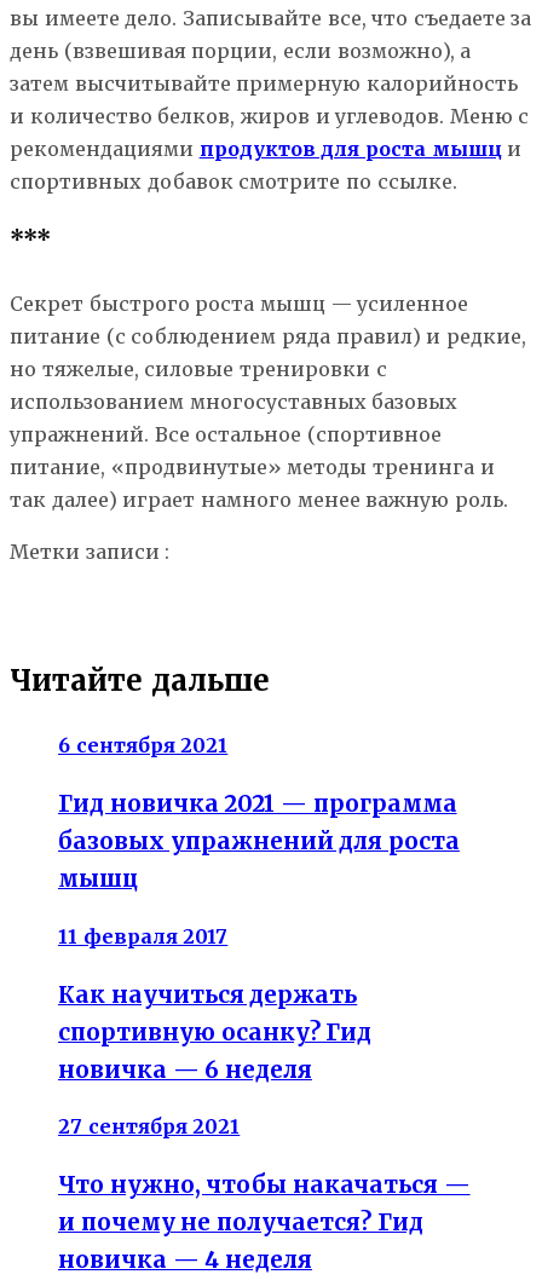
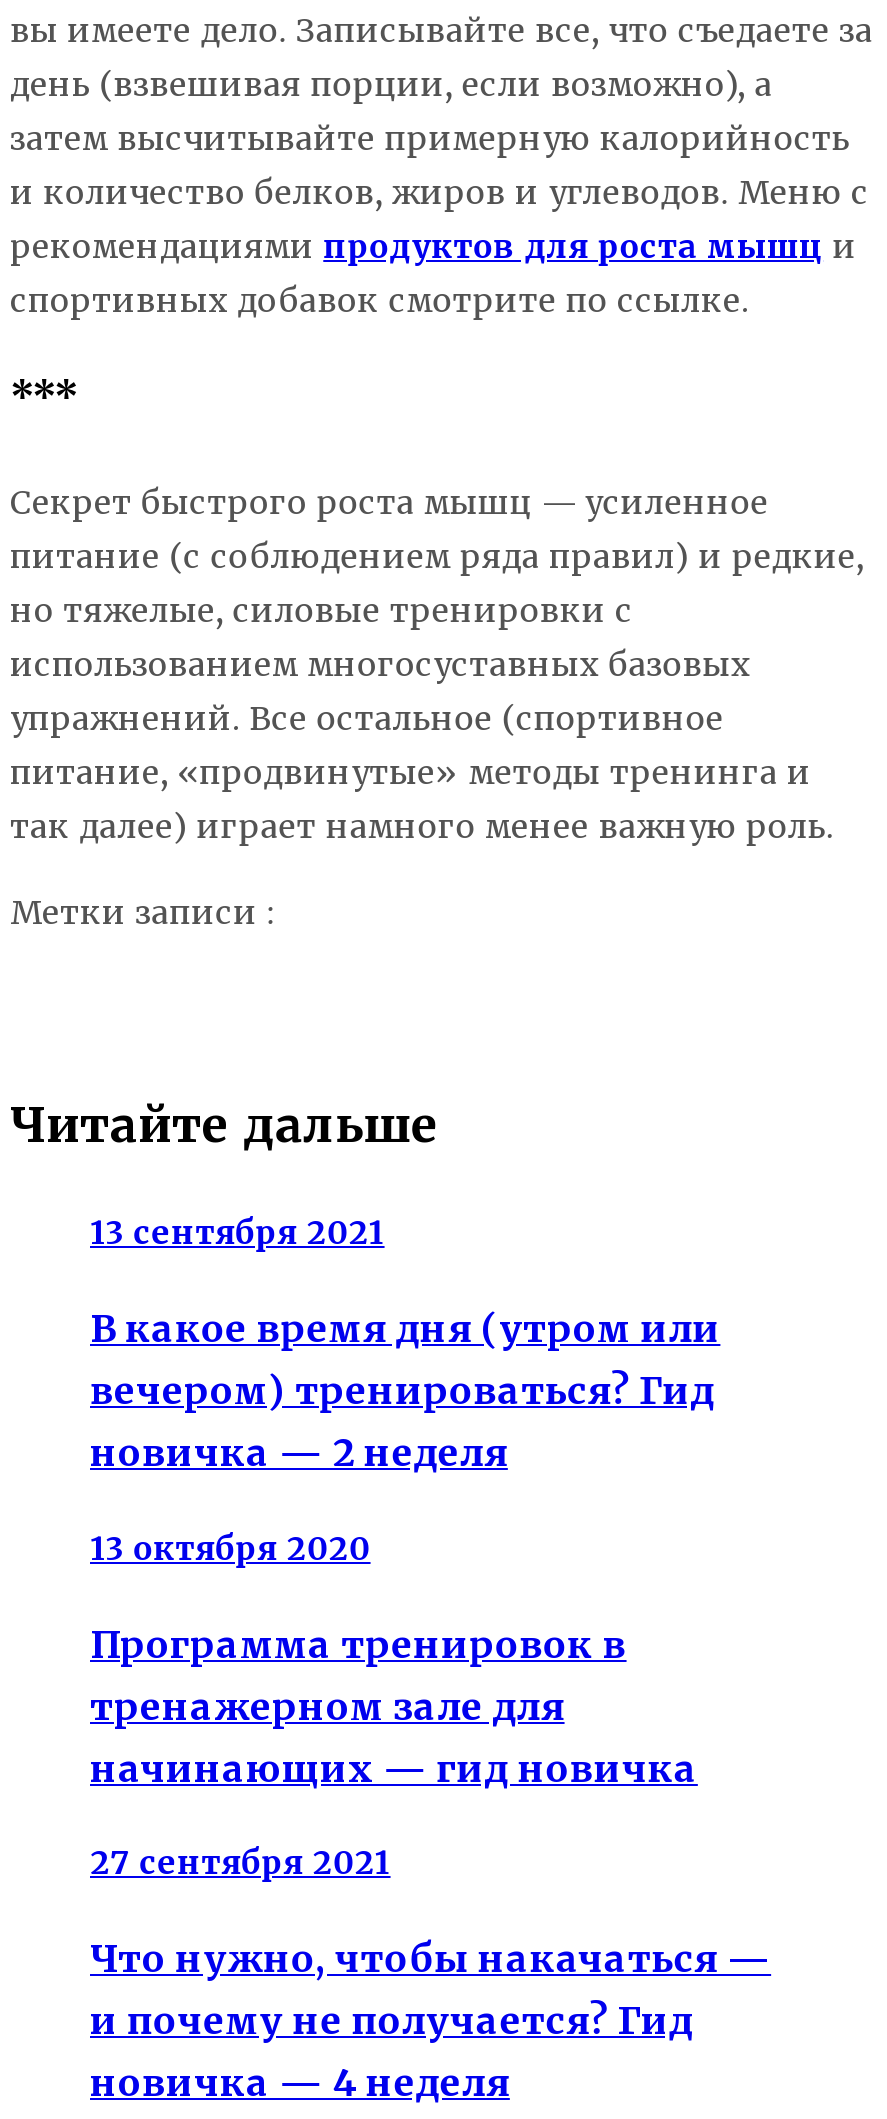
[58,733,228,758] 6 сентября 2021 -> [90,1213,385,1253] 13 сентября 2021
[58,790,460,893] Гид новичка 2021 — программа | базовых упражнений для роста | мышц -> [90,1306,720,1476] В какое время дня (утром или | вечером) тренироваться? Гид | новичка — 2 неделя
[58,924,228,948] 11 февраля 2017 -> [90,1528,371,1568] 13 октября 2020
[58,981,372,1083] Как научиться держать | спортивную осанку? Гид | новичка — 6 неделя -> [90,1621,698,1791] Программа тренировок в | тренажерном зале для | начинающих — гид новичка

